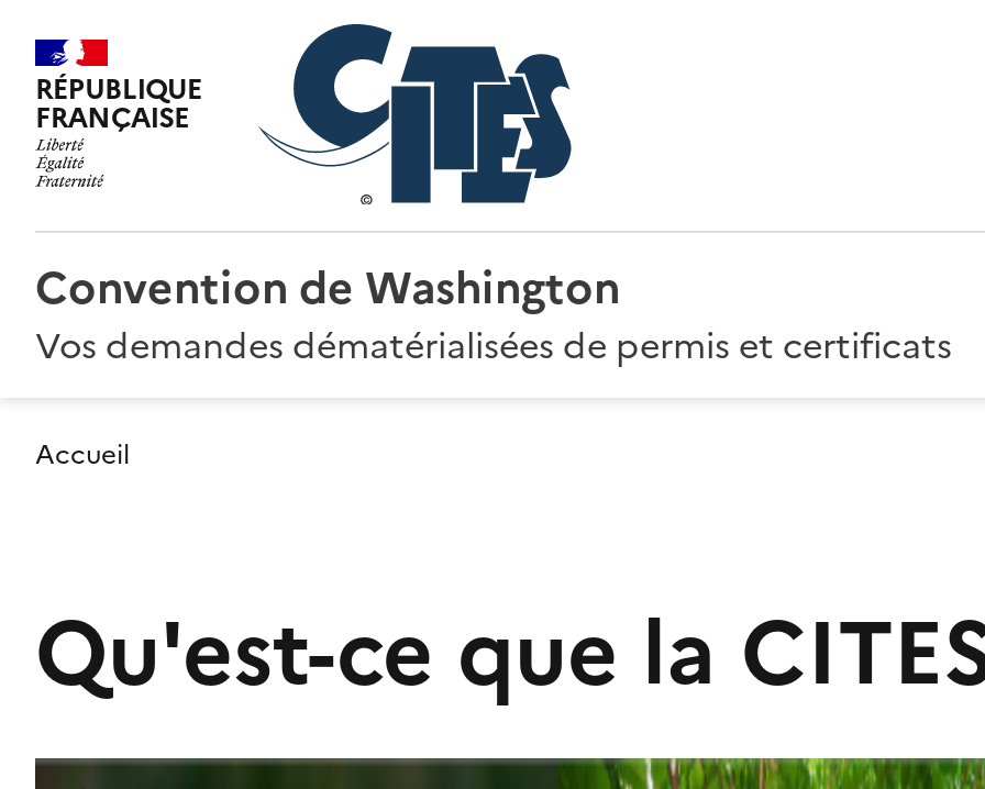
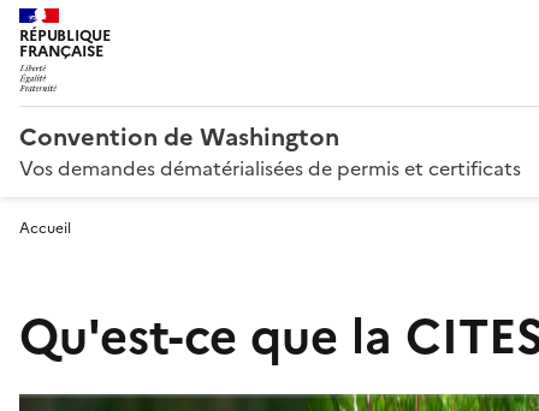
[259,22,574,207] [image] -> none

